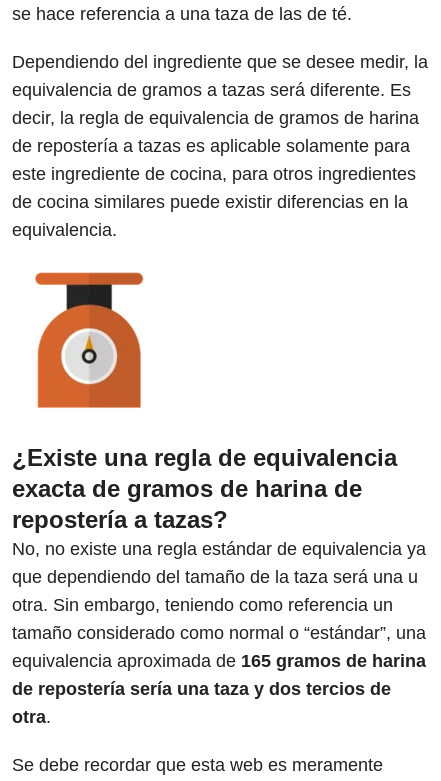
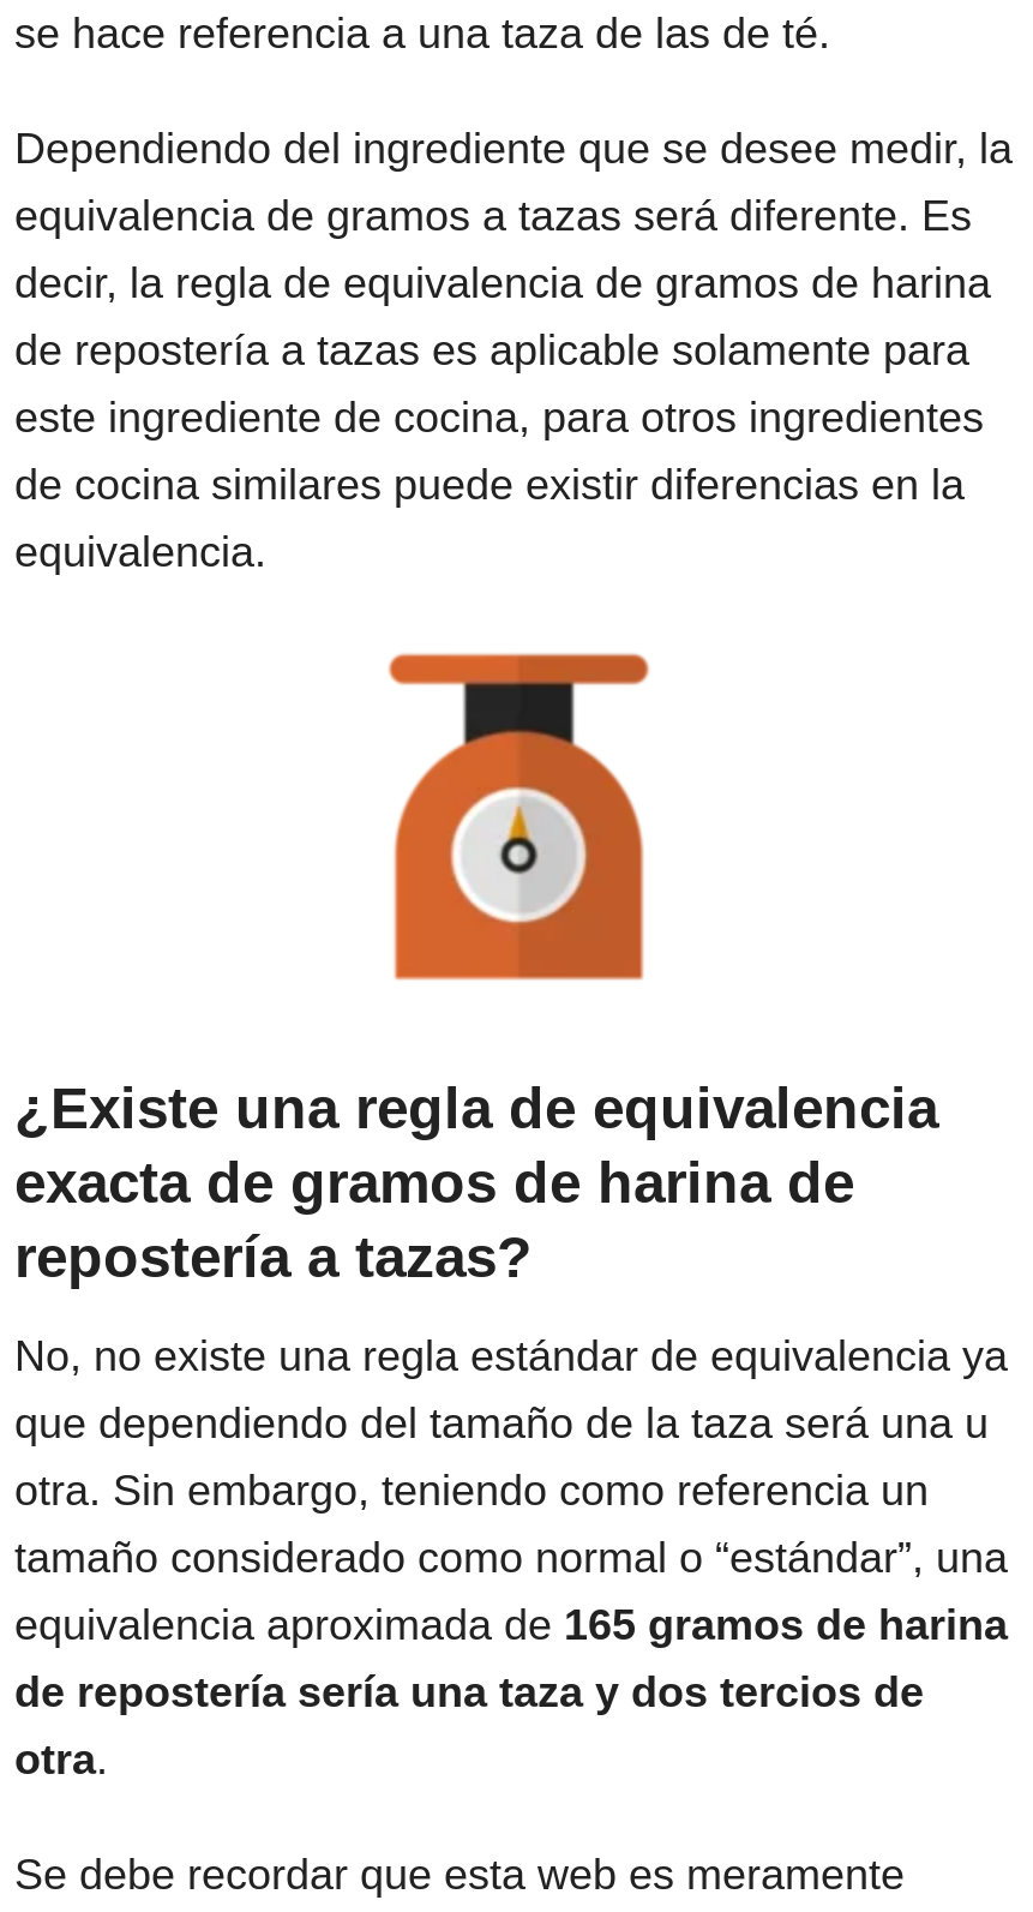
none -> [386,651,650,982] [image]
[34,272,144,409] [image] -> none

